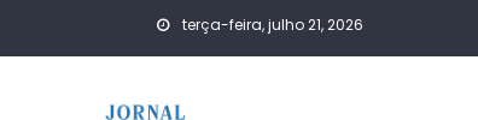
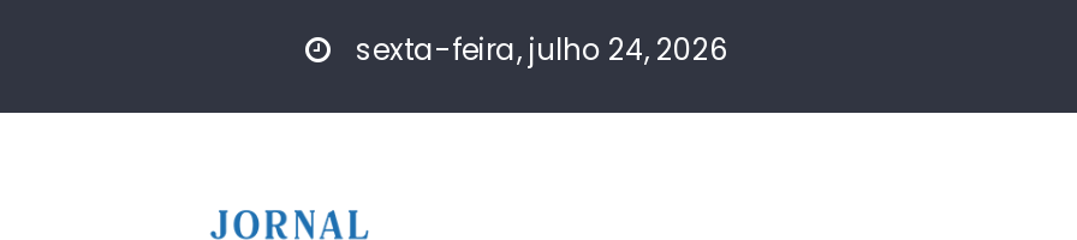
[178,14,363,35] terça-feira, julho 21, 2026 -> [349,29,728,70] sexta-feira, julho 24, 2026

